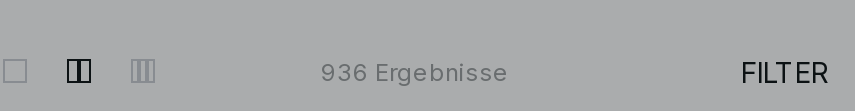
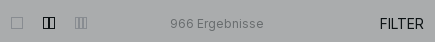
[321,56,509,86] 936 Ergebnisse -> [170,15,264,30] 966 Ergebnisse

